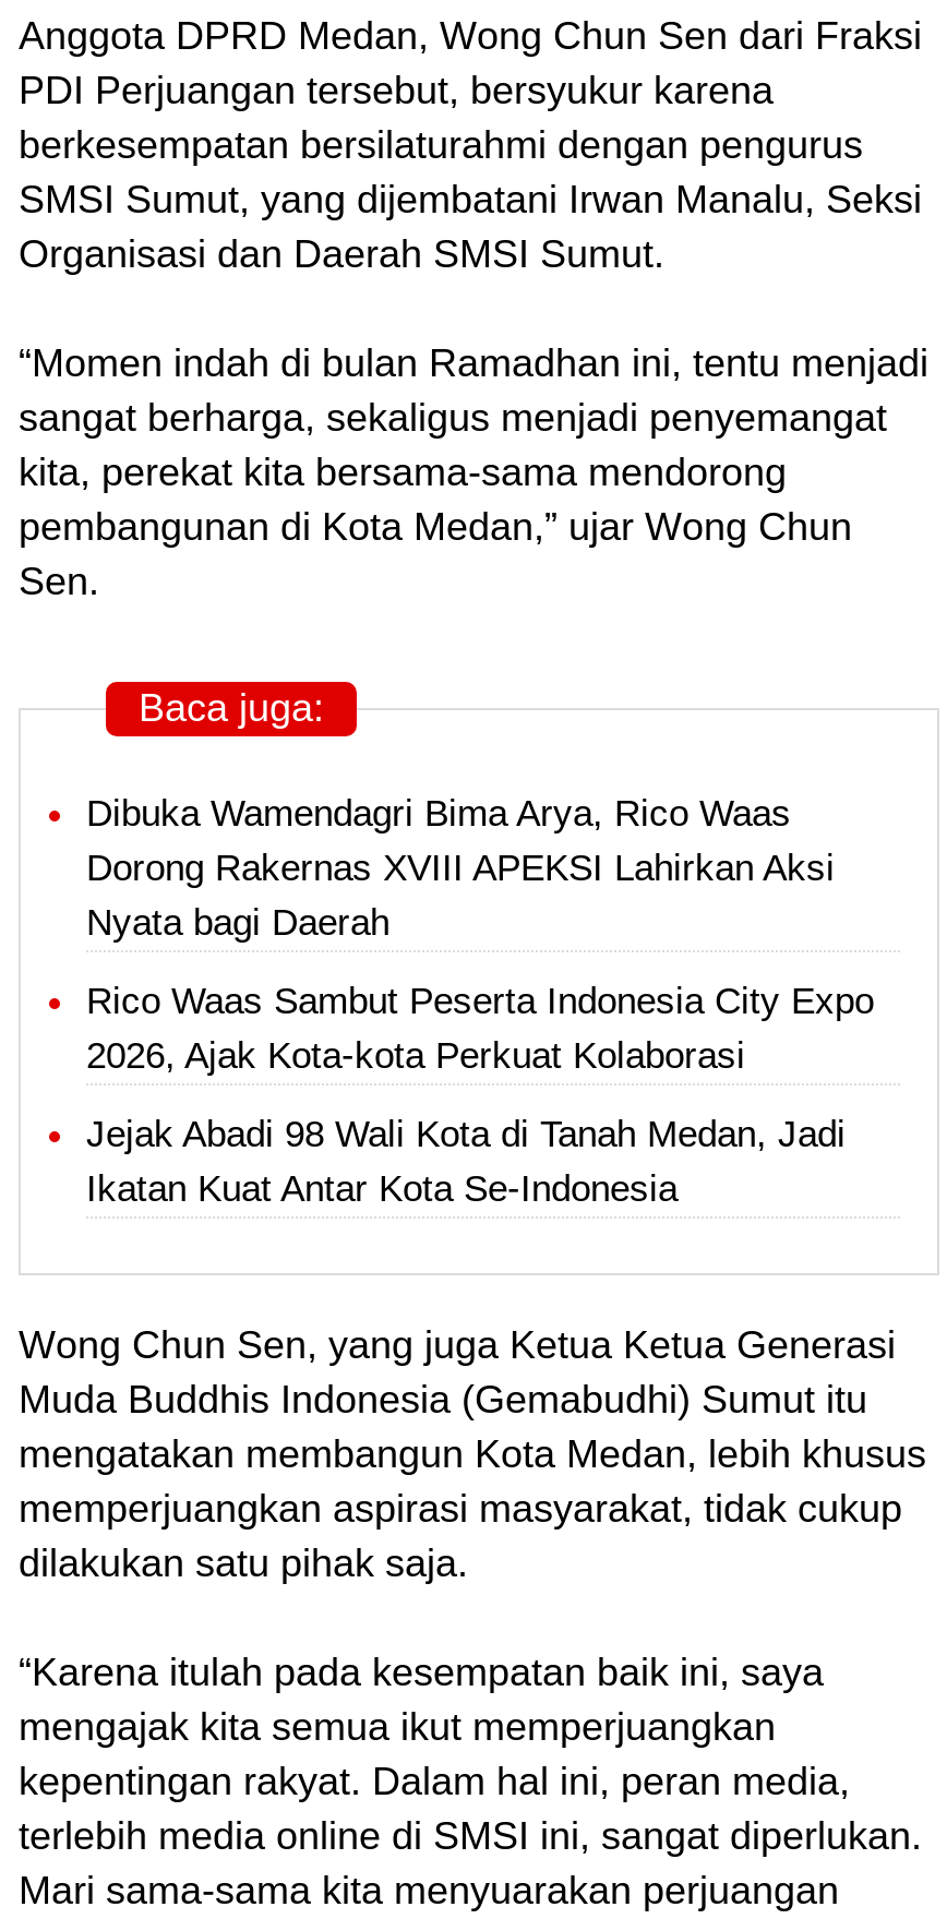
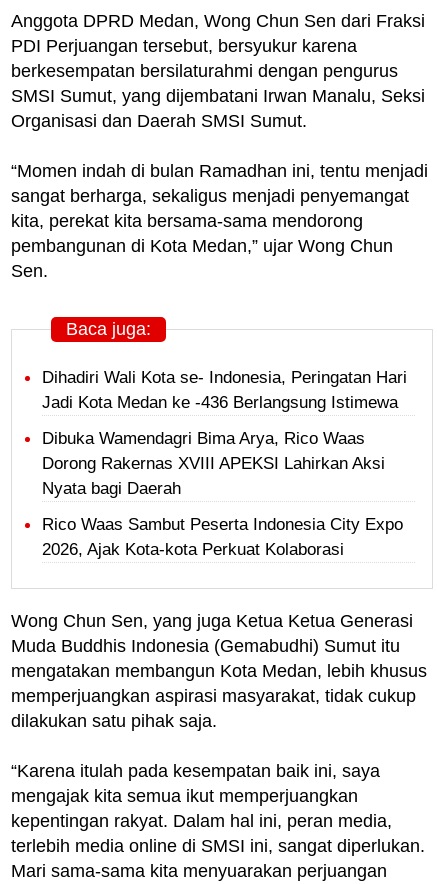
none -> [42,368,407,412] Dihadiri Wali Kota se- Indonesia, Peringatan Hari | Jadi Kota Medan ke -436 Berlangsung Istimewa
moved [86,793,874,1077] -> [42,429,403,559]: Dibuka Wamendagri Bima Arya, Rico Waas | Dorong Rakernas XVIII APEKSI Lahirkan Aksi | Nyata bagi Daerah | Rico Waas Sambut Peserta Indonesia City Expo | 2026, Ajak Kota-kota Perkuat Kolaborasi
[86,1114,846,1210] Jejak Abadi 98 Wali Kota di Tanah Medan, Jadi | Ikatan Kuat Antar Kota Se-Indonesia -> none

